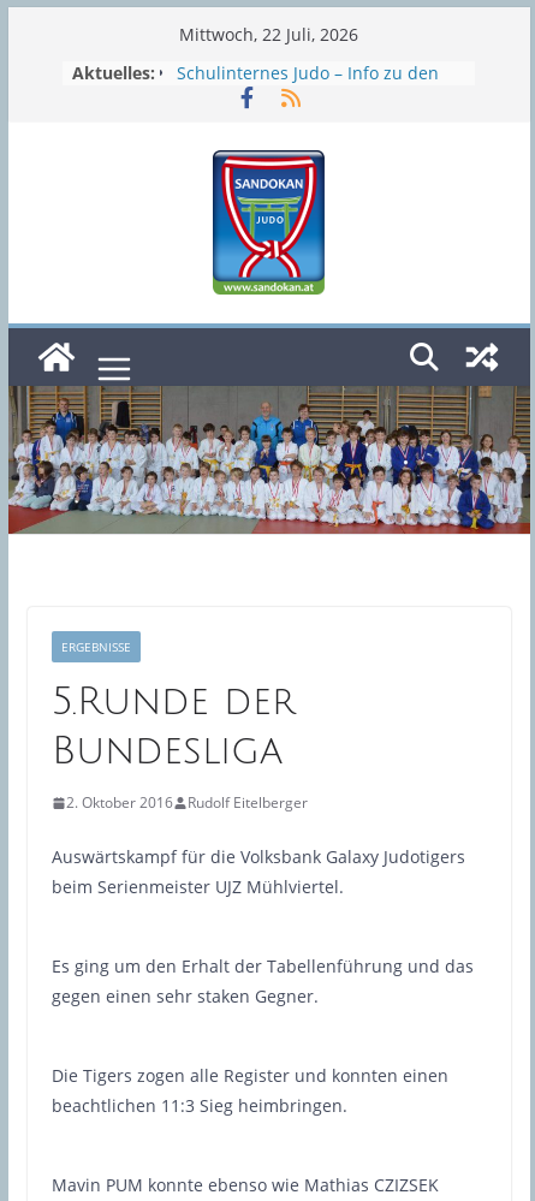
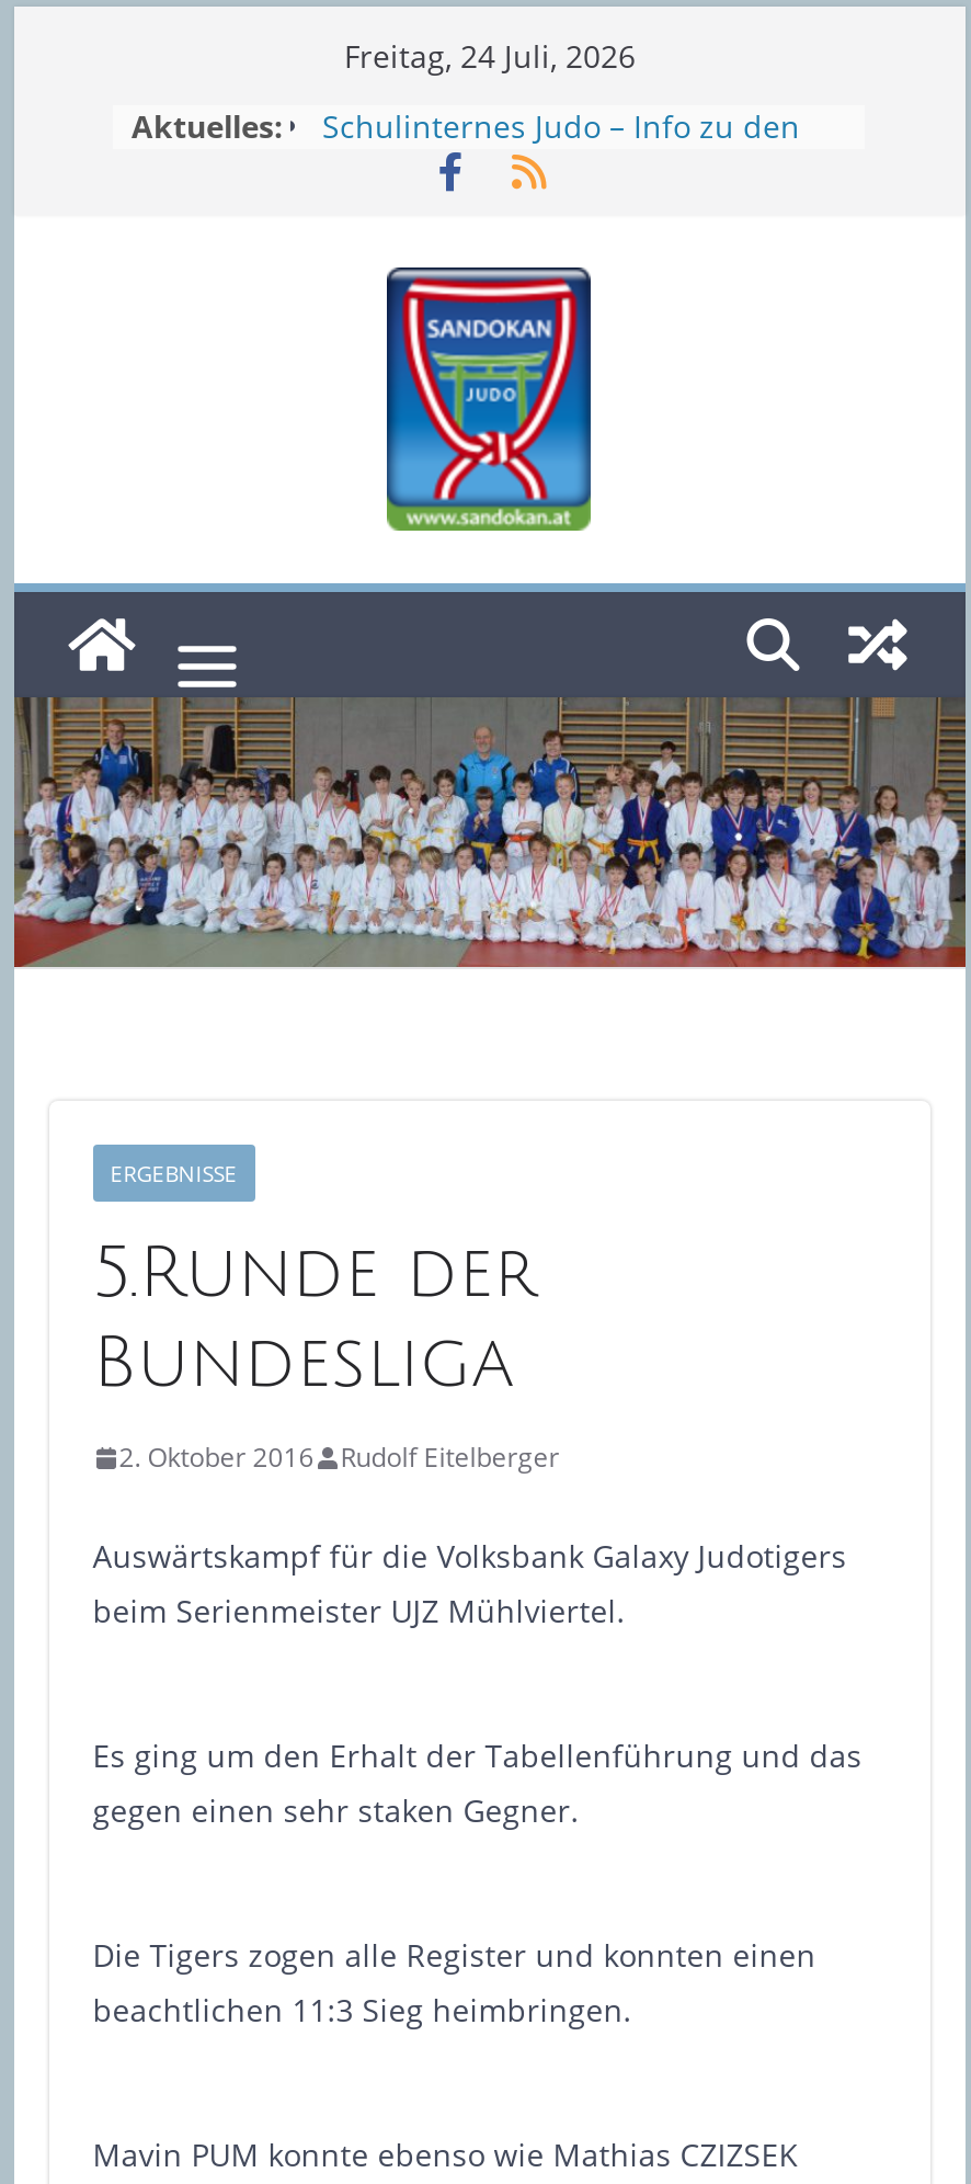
[180,23,359,46] Mittwoch, 22 Juli, 2026 -> [344,35,636,77] Freitag, 24 Juli, 2026

